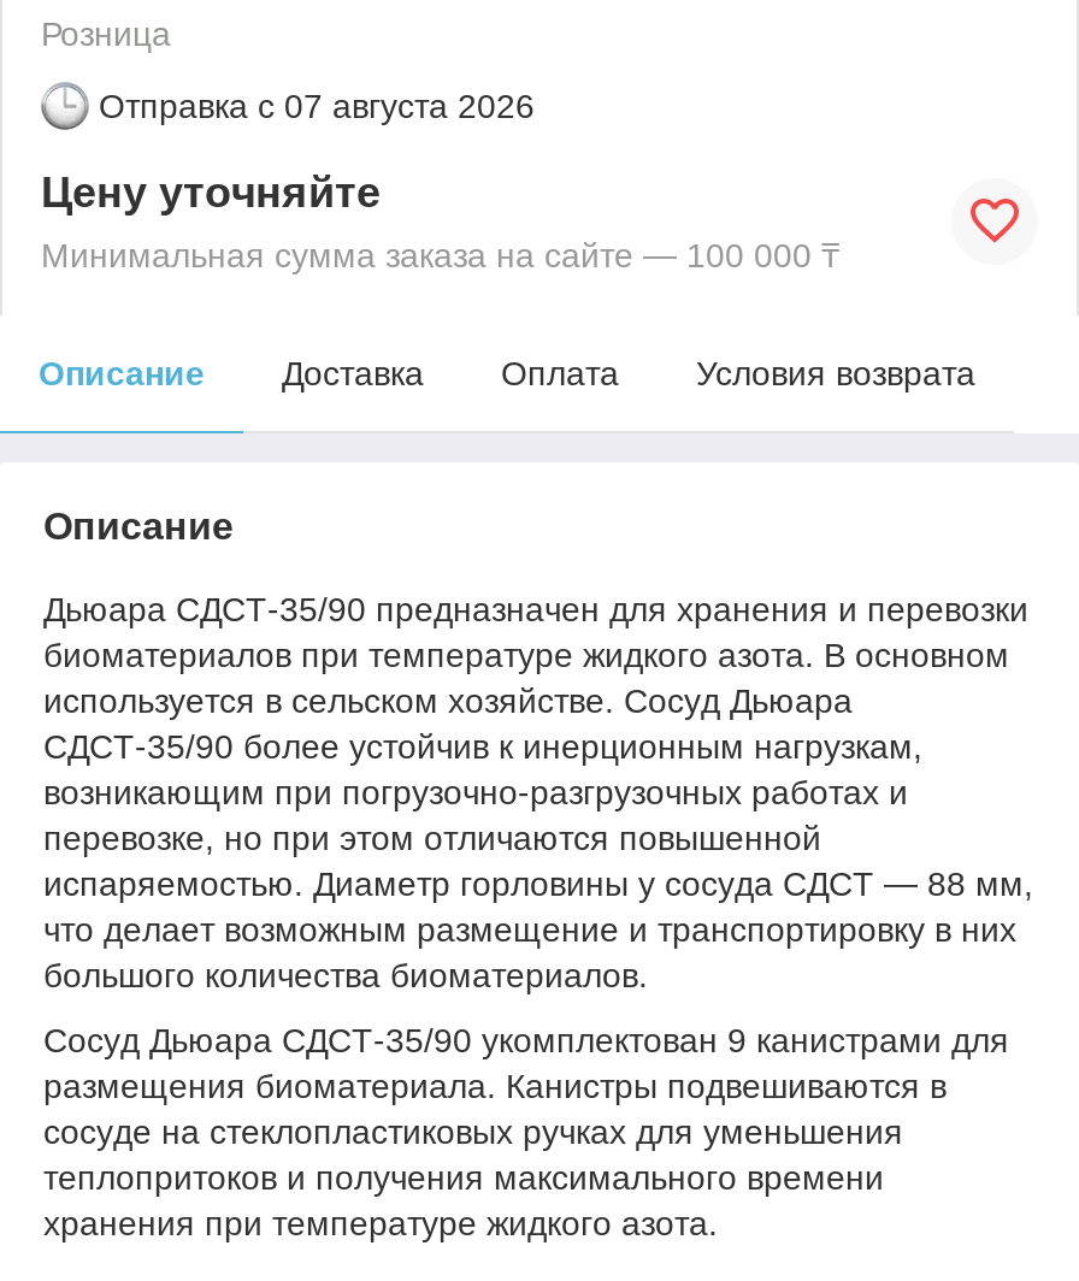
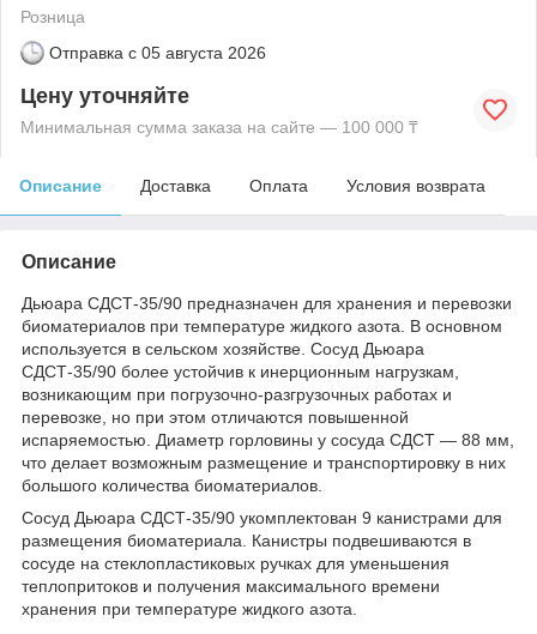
[99,86,535,125] Отправка с 07 августа 2026 -> [49,43,266,62] Отправка с 05 августа 2026

